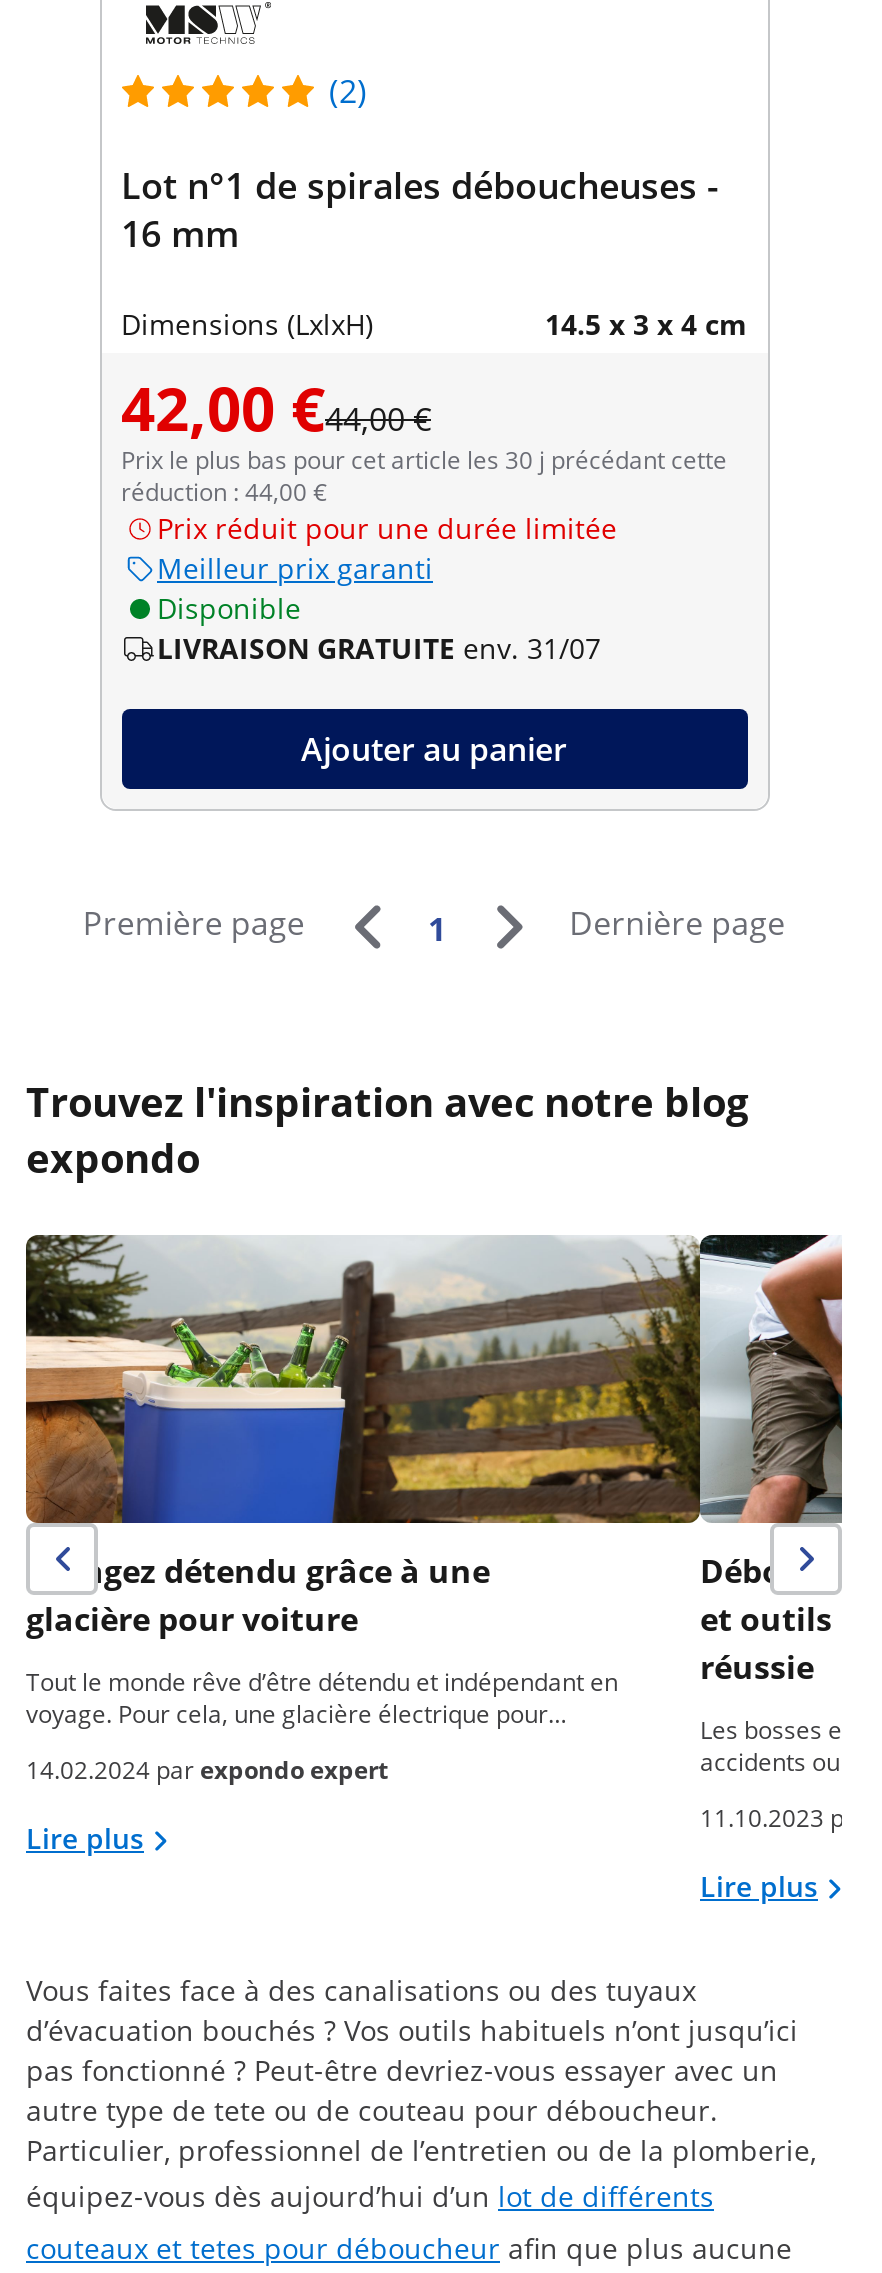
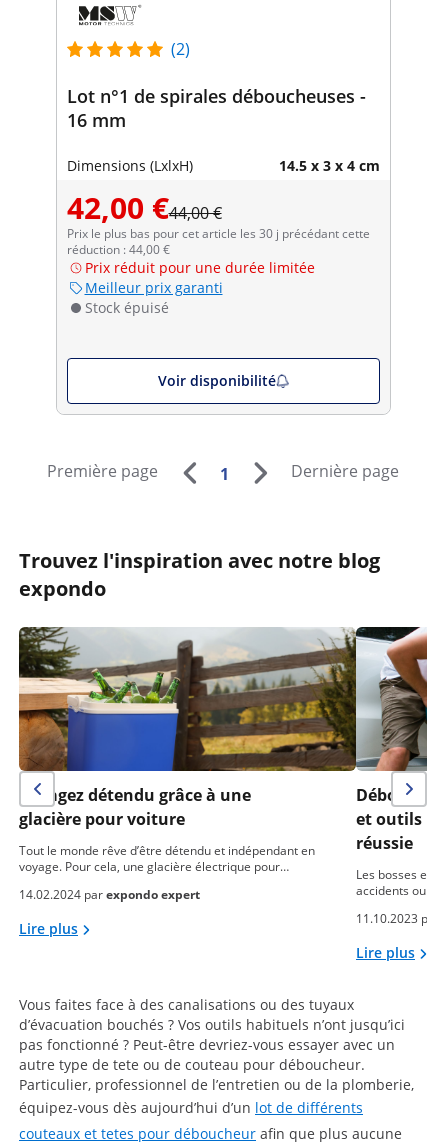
[157,588,601,666] Disponible | LIVRAISON GRATUITE env. 31/07 -> [84,298,168,317] Stock épuisé
[301,726,567,770] Ajouter au panier -> [158,371,276,390] Voir disponibilité

